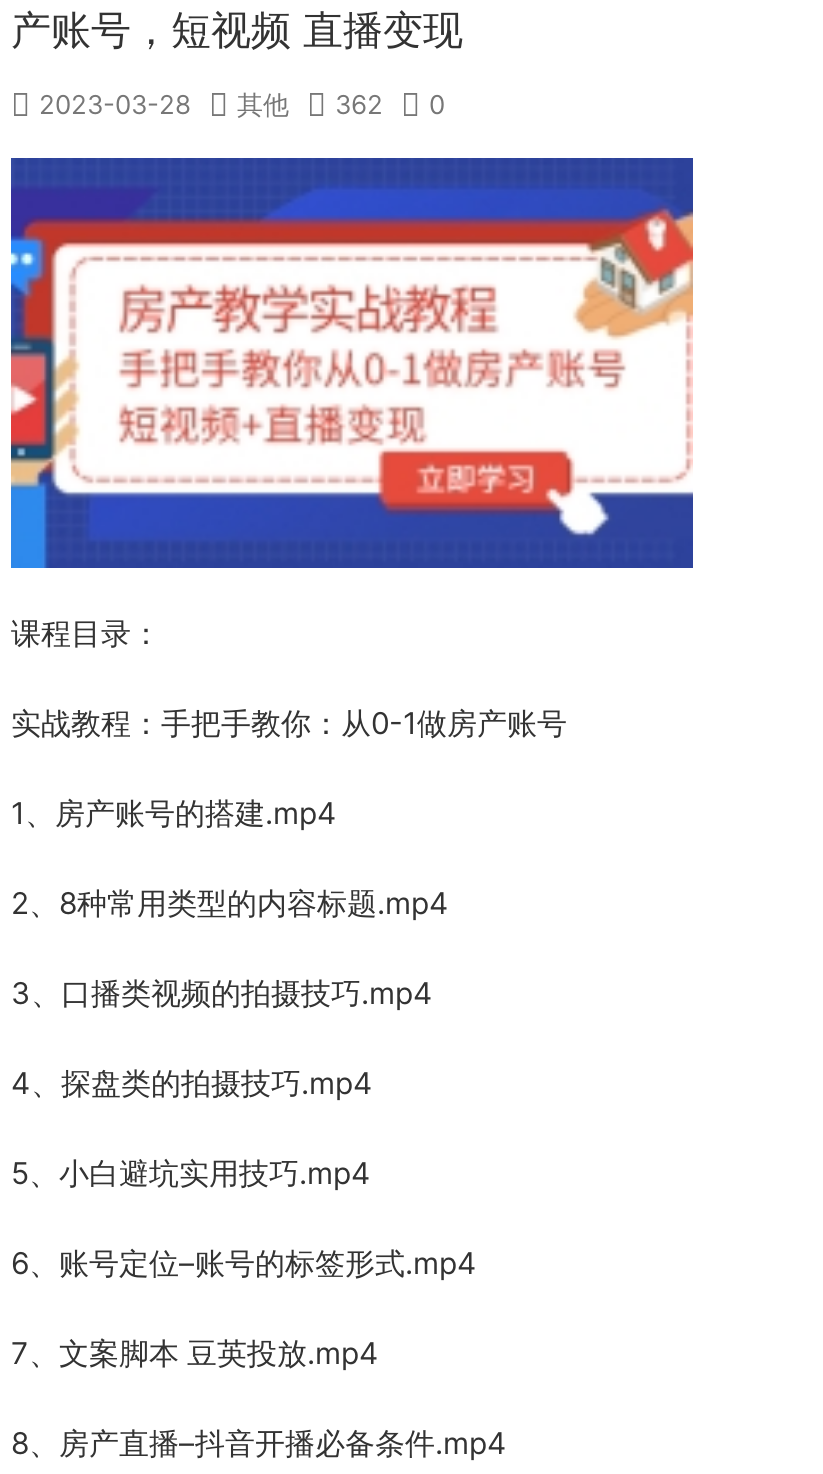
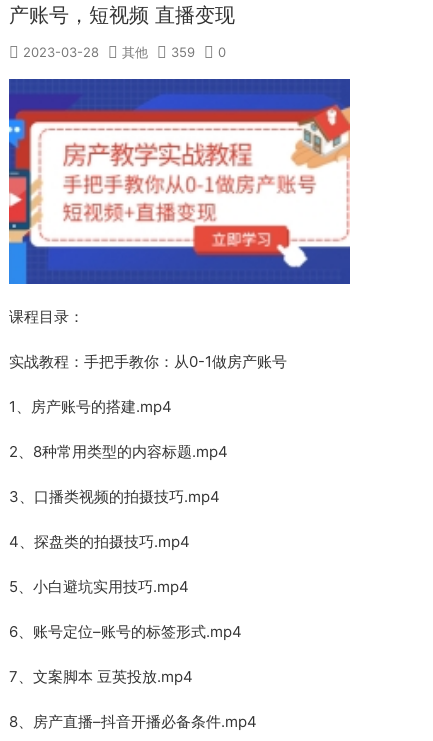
[31,88,445,120] 2023-03-28 其他 362 0 -> [19,44,226,60] 2023-03-28 其他 359 0

